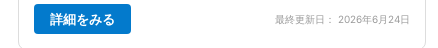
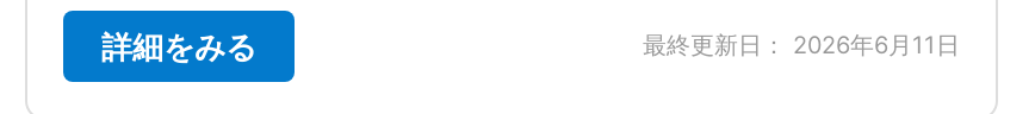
[275,13,410,25] 最終更新日： 2026年6月24日 -> [643,30,960,59] 最終更新日： 2026年6月11日

